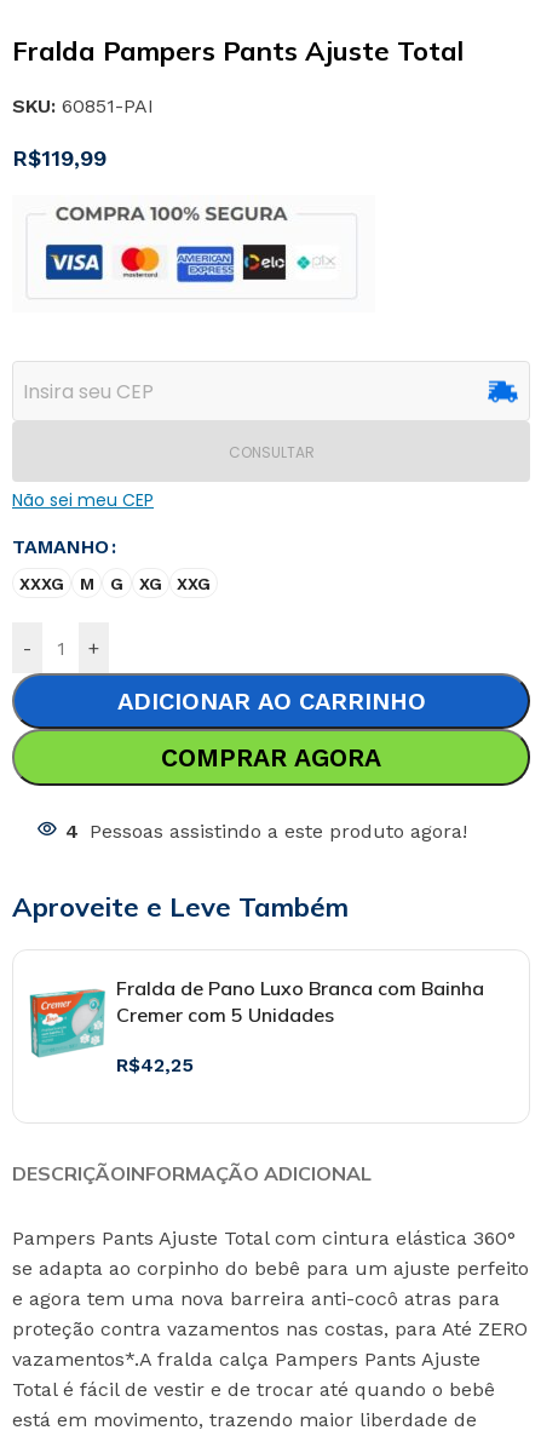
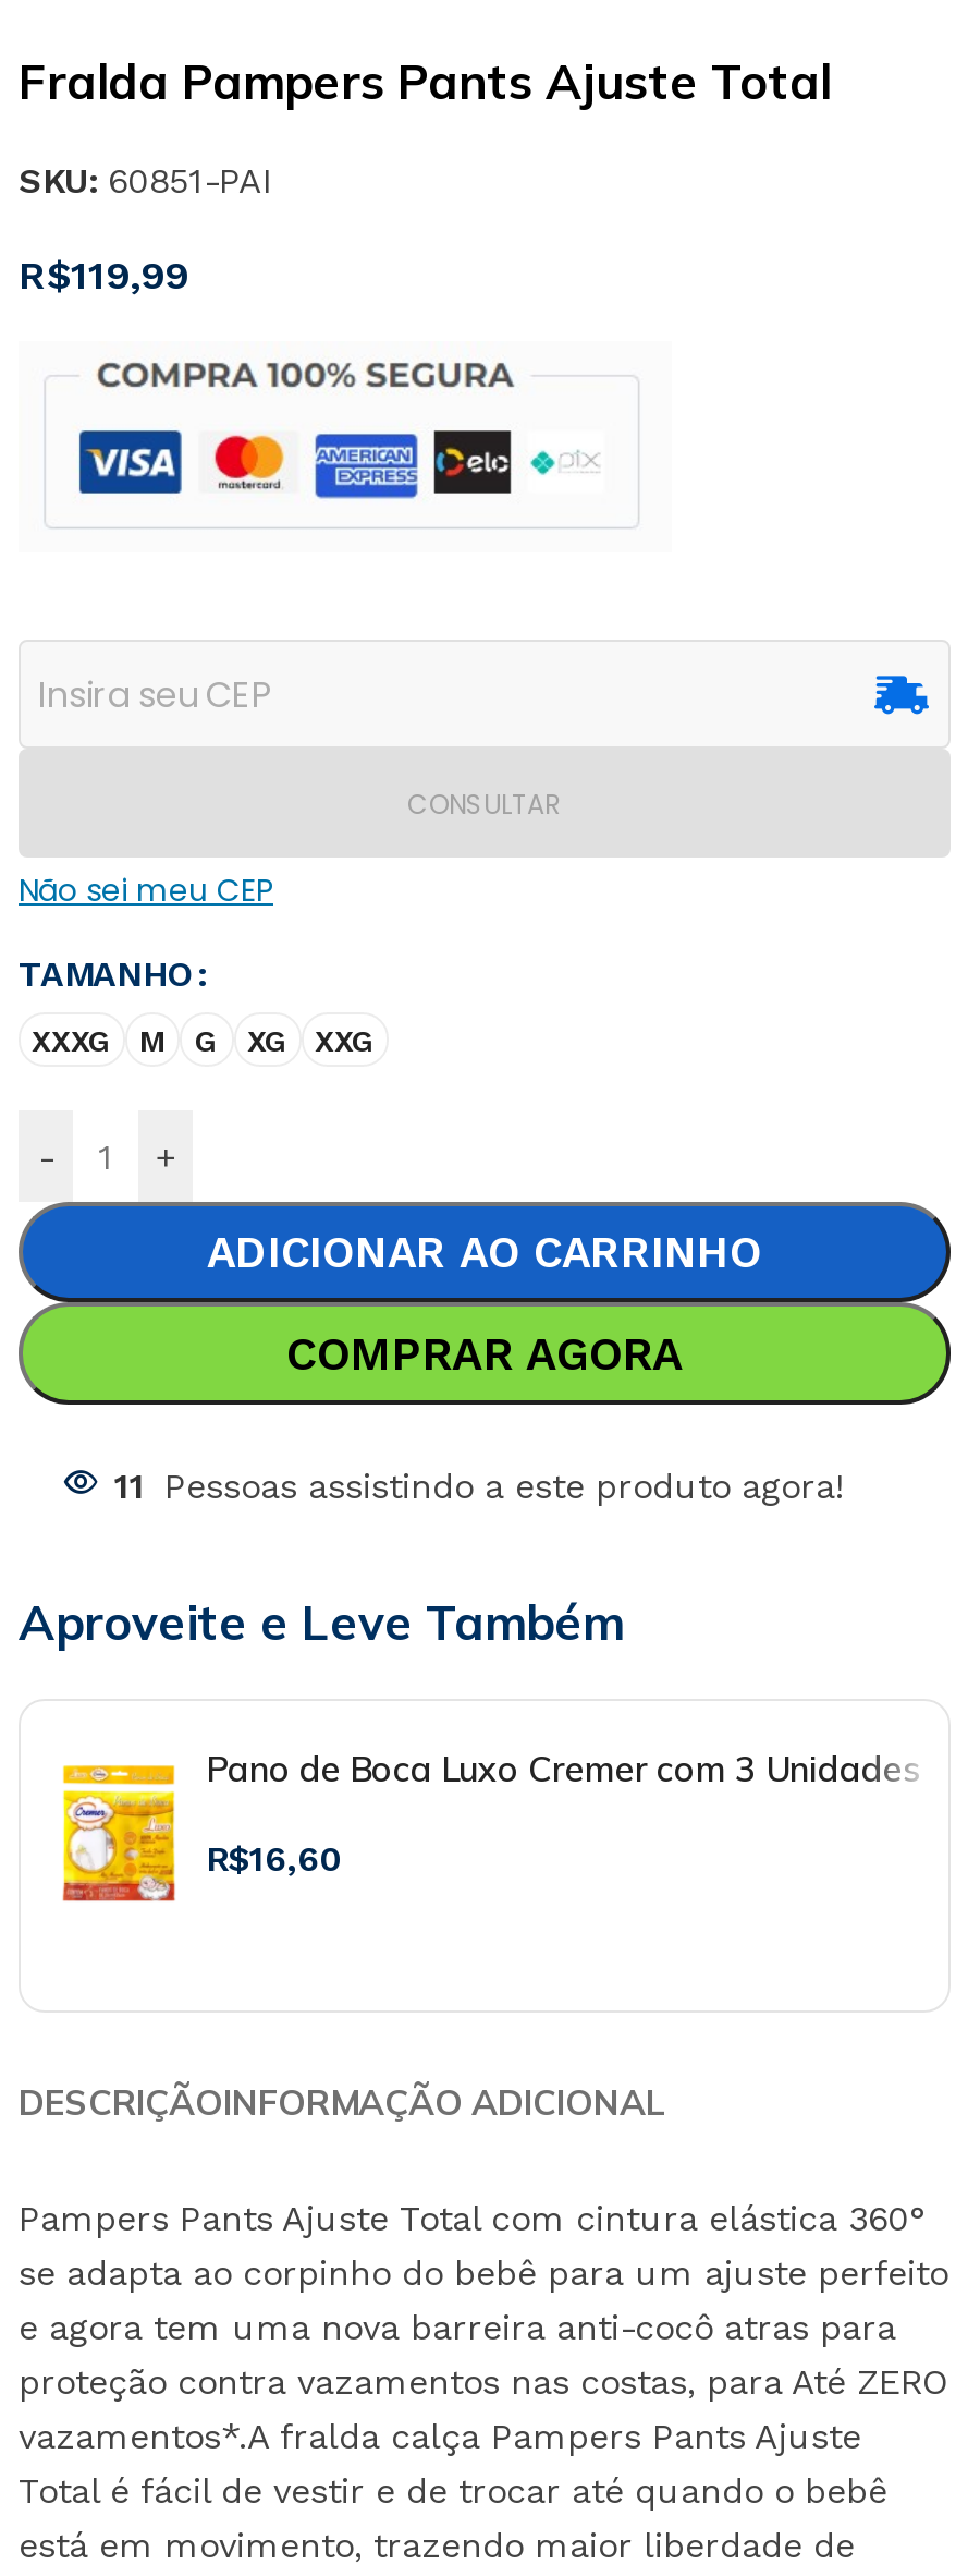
[65,820,467,843] 4 Pessoas assistindo a este produto agora! -> [114,1466,844,1508] 11 Pessoas assistindo a este produto agora!
[29,976,484,1062] [image] | Fralda de Pano Luxo Branca com Bainha | Cremer com 5 Unidades -> [51,1748,920,1904] [image] | Pano de Boca Luxo Cremer com 3 Unidades
[116,1053,194,1076] R$42,25 -> [206,1839,341,1881] R$16,60

